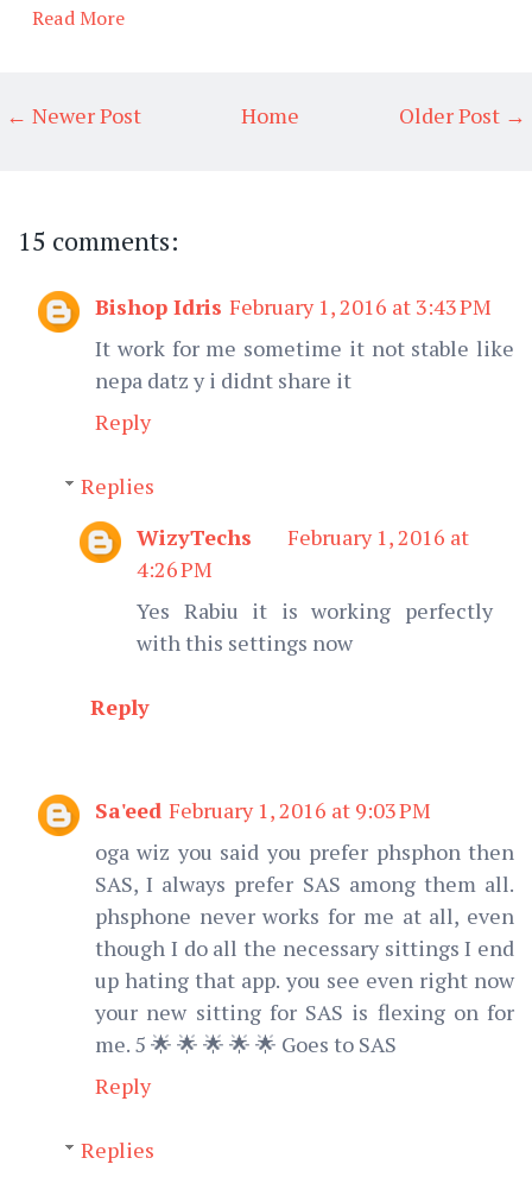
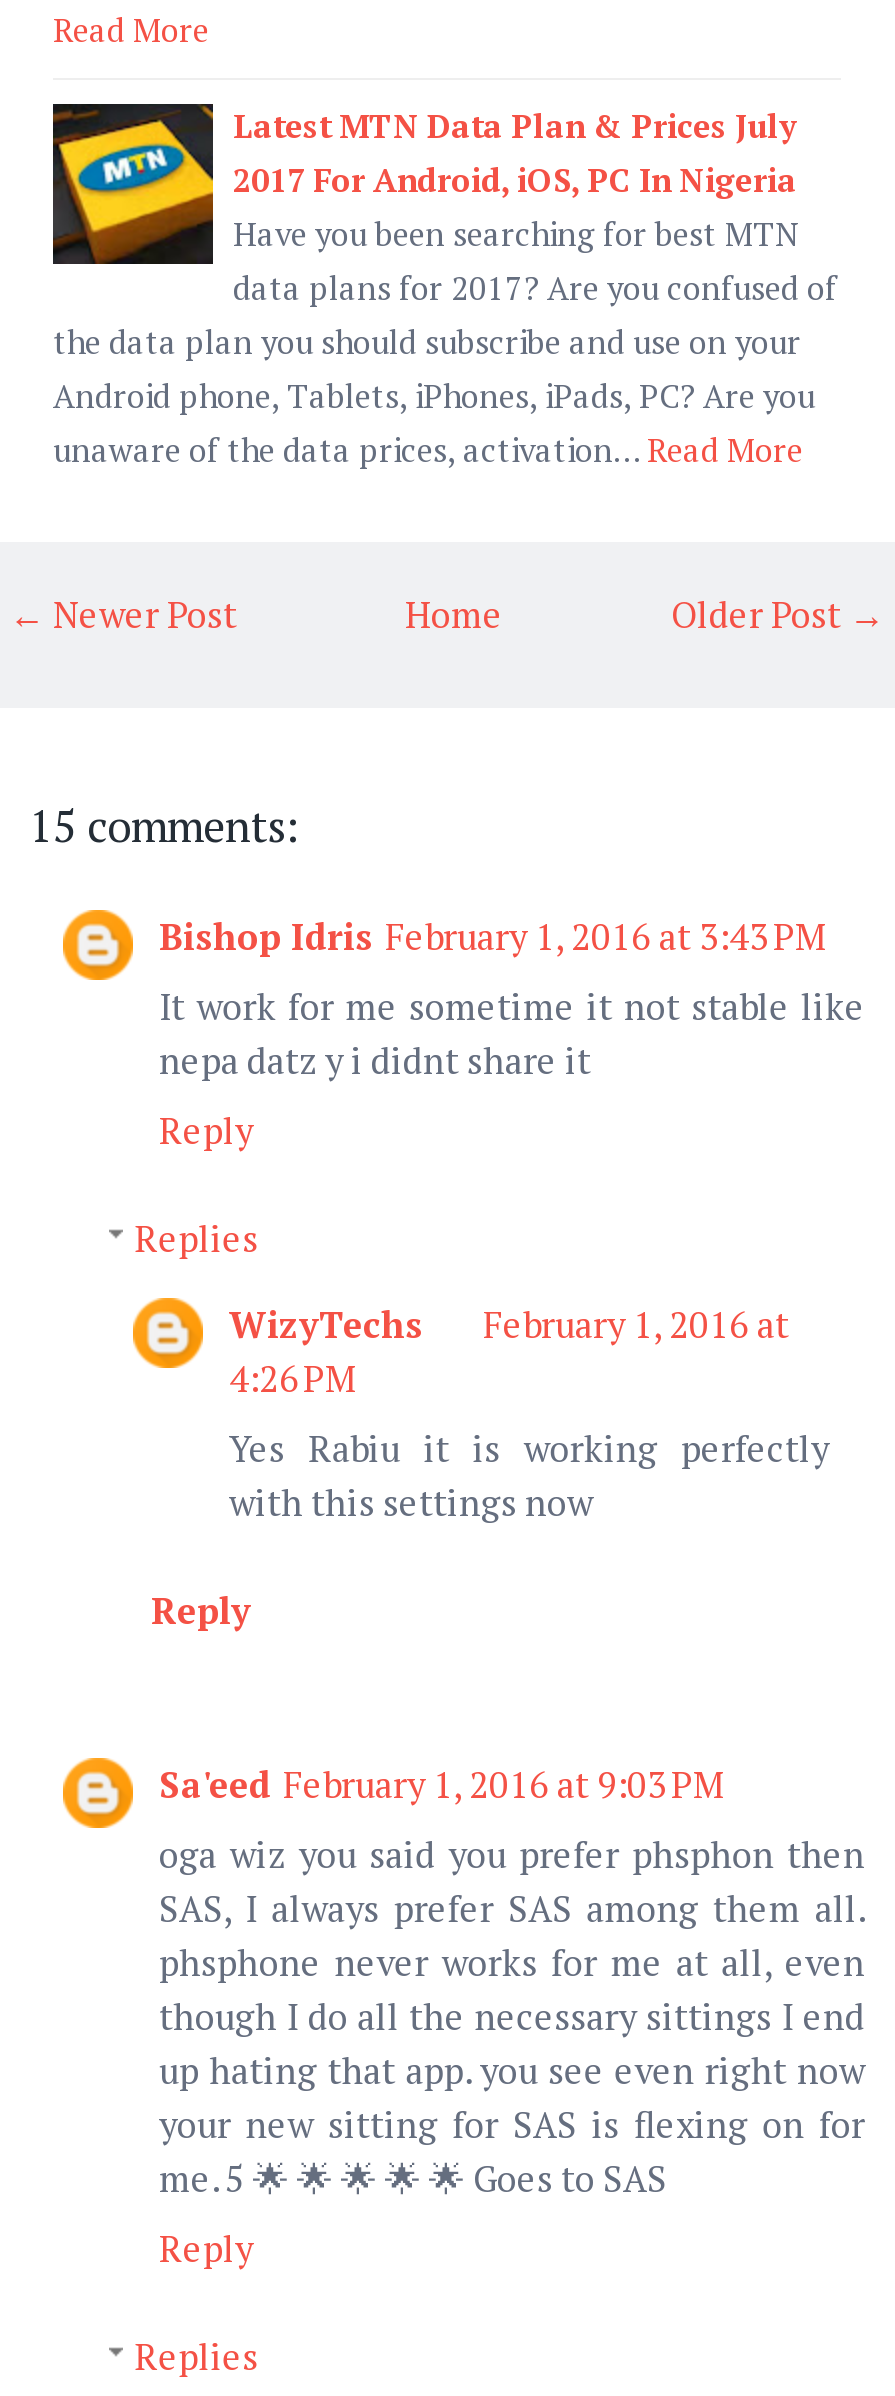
none -> [51,102,837,471] [image] | Latest MTN Data Plan & Prices July | 2017 For Android, iOS, PC In Nigeria | Have you been searching for best MTN | data plans for 2017? Are you confused of | the data plan you should subscribe and use on your | Android phone, Tablets, iPhones, iPads, PC? Are you | unaware of the data prices, activation… Read More

